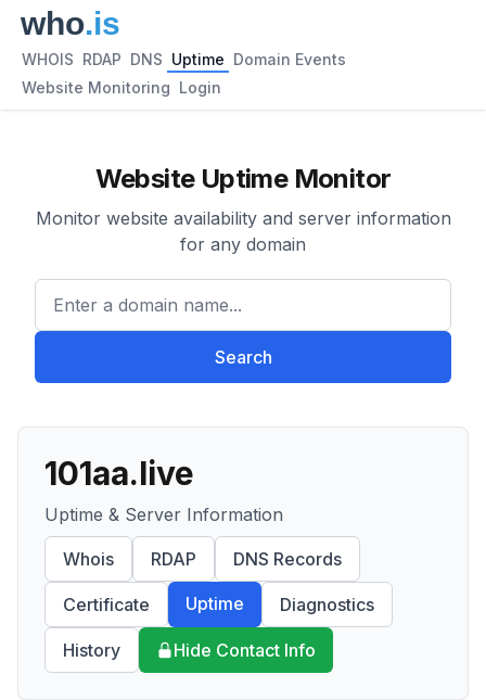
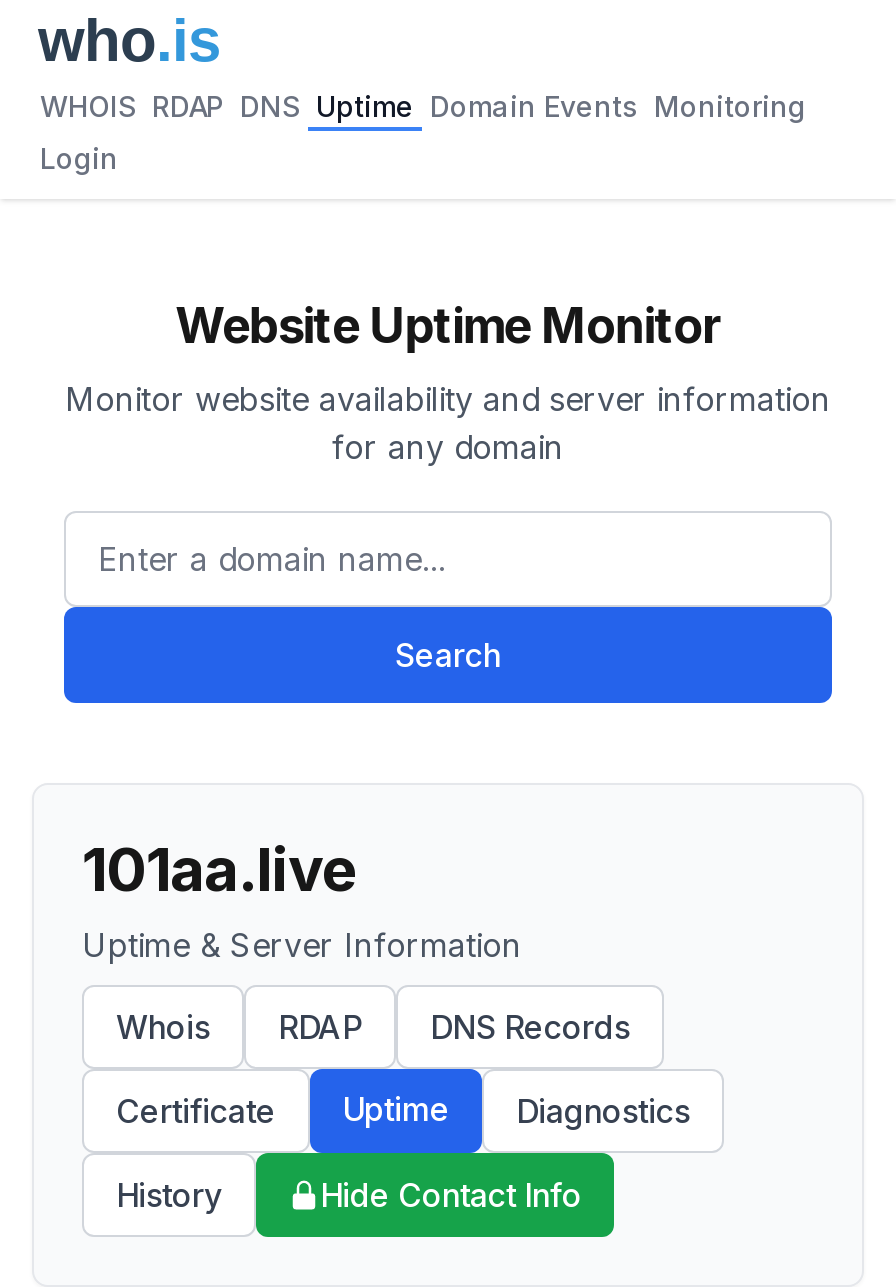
[22,50,346,68] WHOIS RDAP DNS Uptime Domain Events -> [40,89,806,123] WHOIS RDAP DNS Uptime Domain Events Monitoring
[22,78,221,97] Website Monitoring Login -> [40,141,118,175] Login

